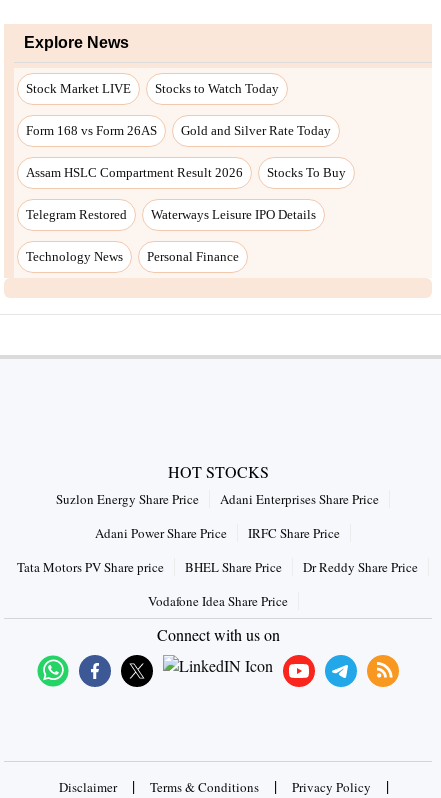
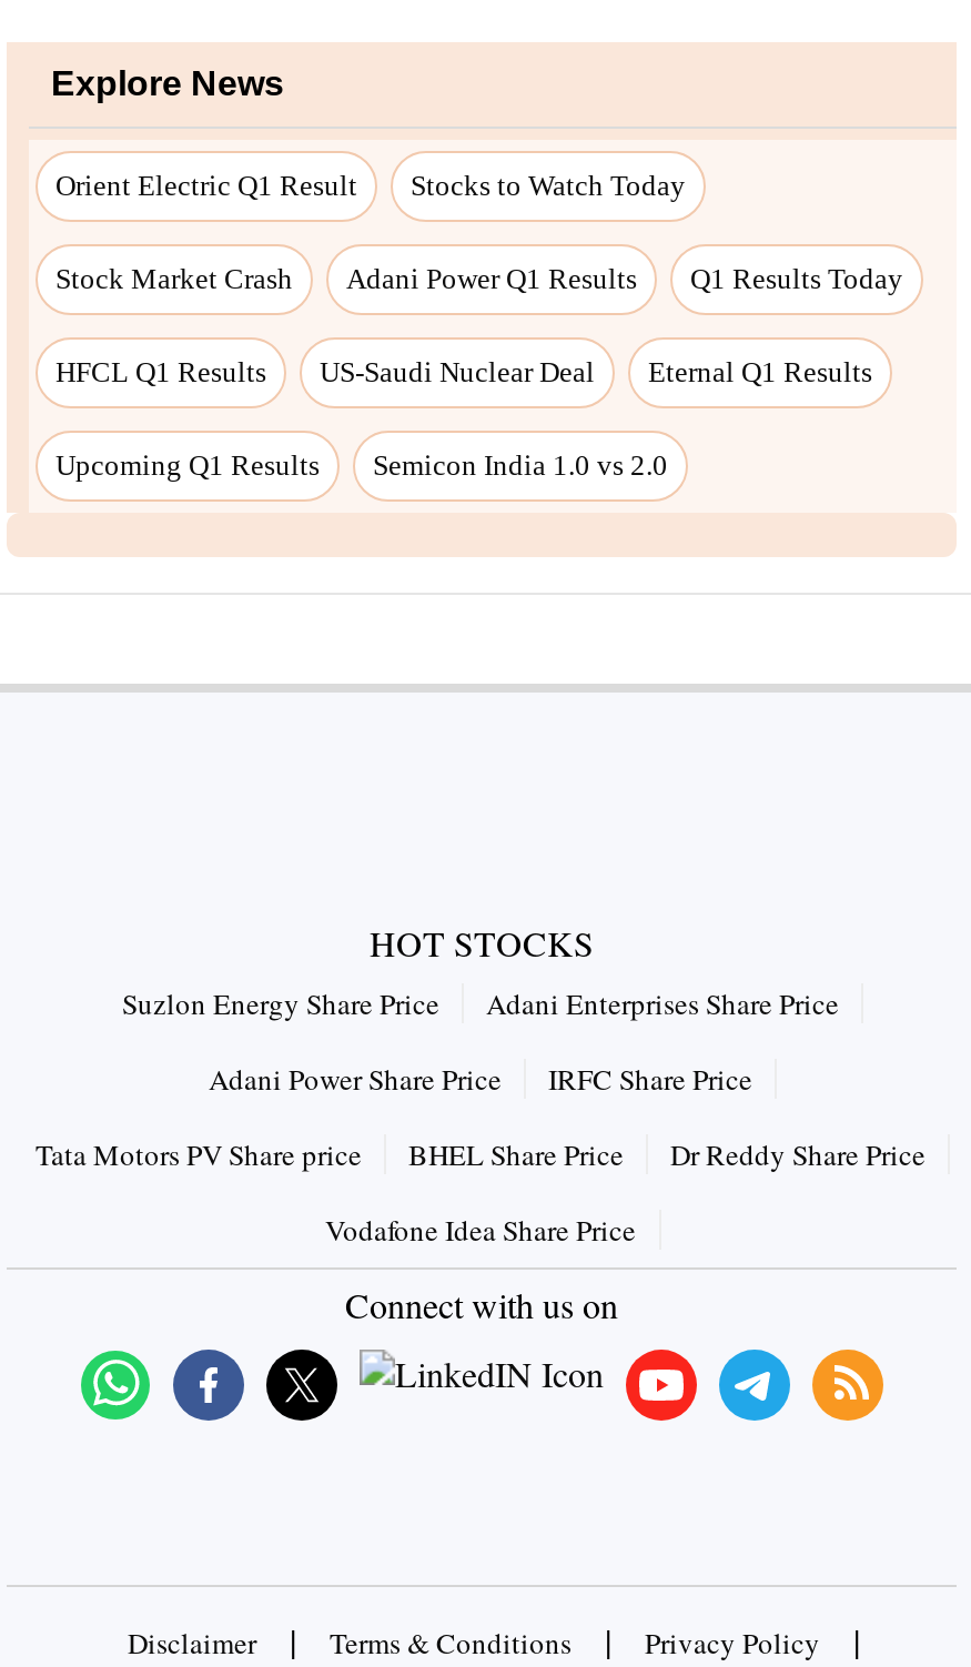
[26,81,131,96] Stock Market LIVE -> [55,168,357,202] Orient Electric Q1 Result
[26,123,346,264] Form 168 vs Form 26AS | Gold and Silver Rate Today | Assam HSLC Compartment Result 2026 | Stocks To Buy | Telegram Restored | Waterways Leisure IPO Details | Technology News | Personal Finance -> [55,261,903,481] Stock Market Crash | Adani Power Q1 Results | Q1 Results Today | HFCL Q1 Results | US-Saudi Nuclear Deal | Eternal Q1 Results | Upcoming Q1 Results | Semicon India 1.0 vs 2.0

